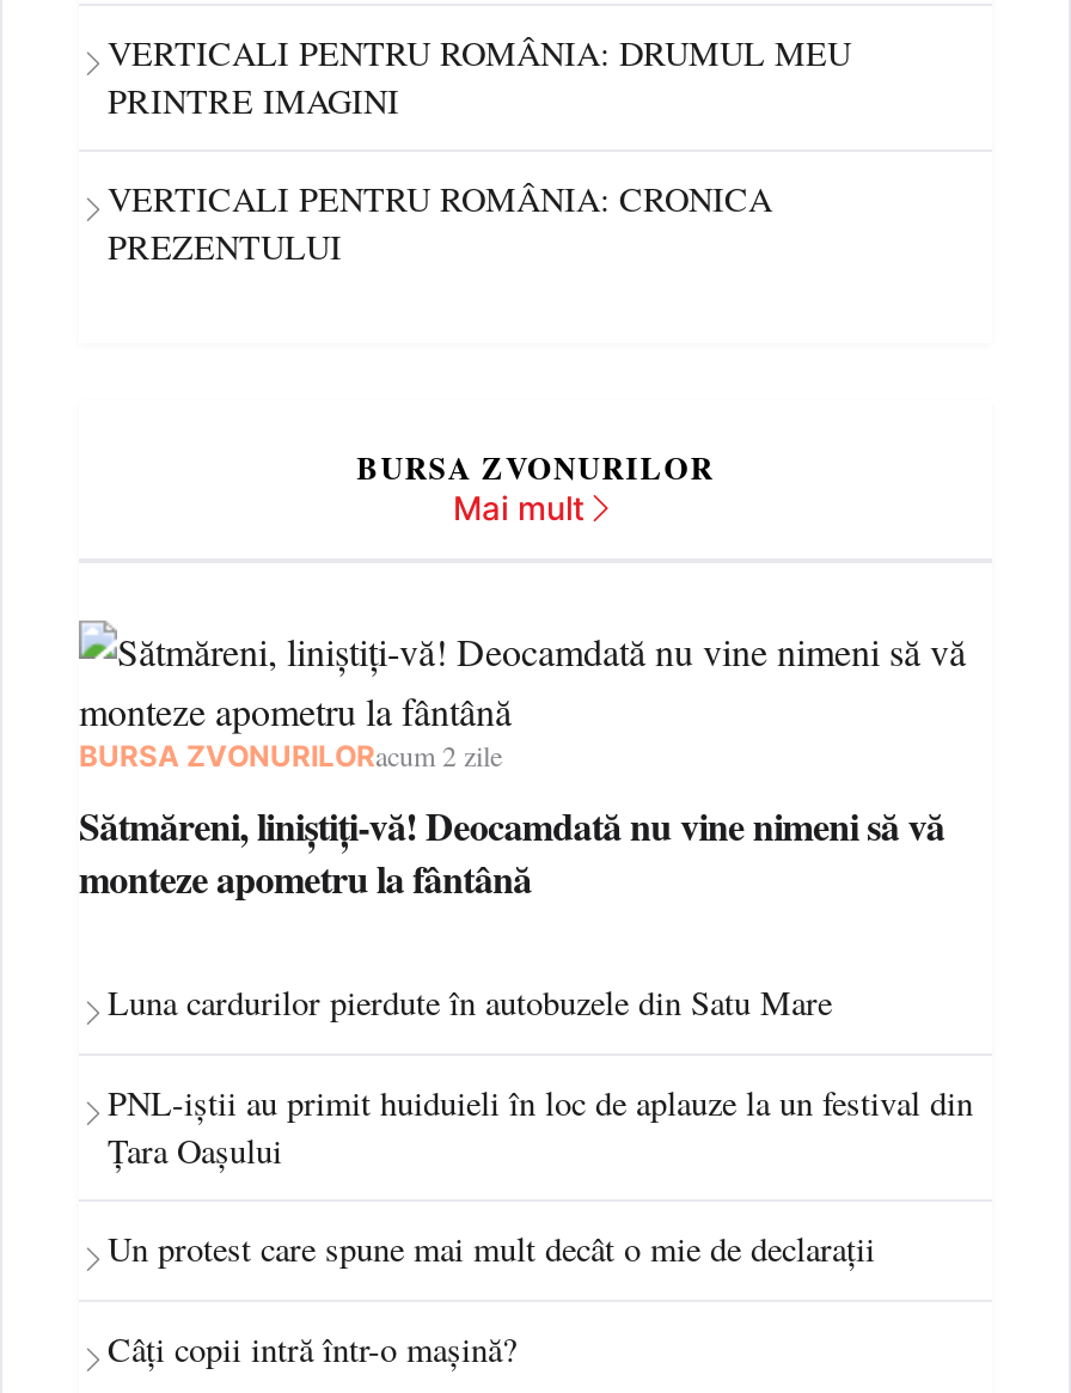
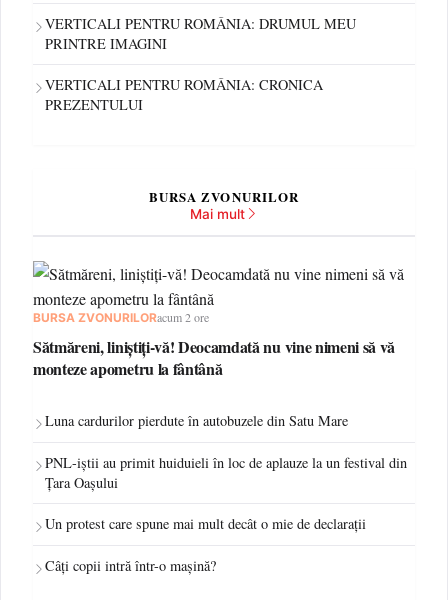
[79,736,502,774] BURSA ZVONURILORacum 2 zile -> [33,309,209,325] BURSA ZVONURILORacum 2 ore

